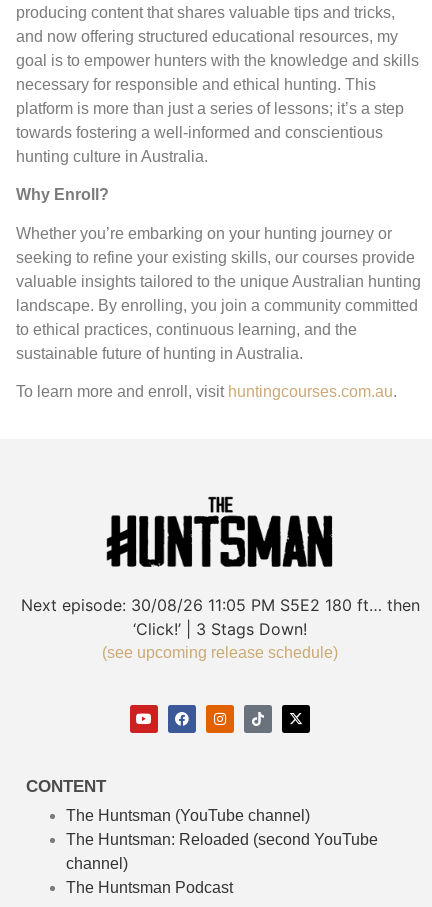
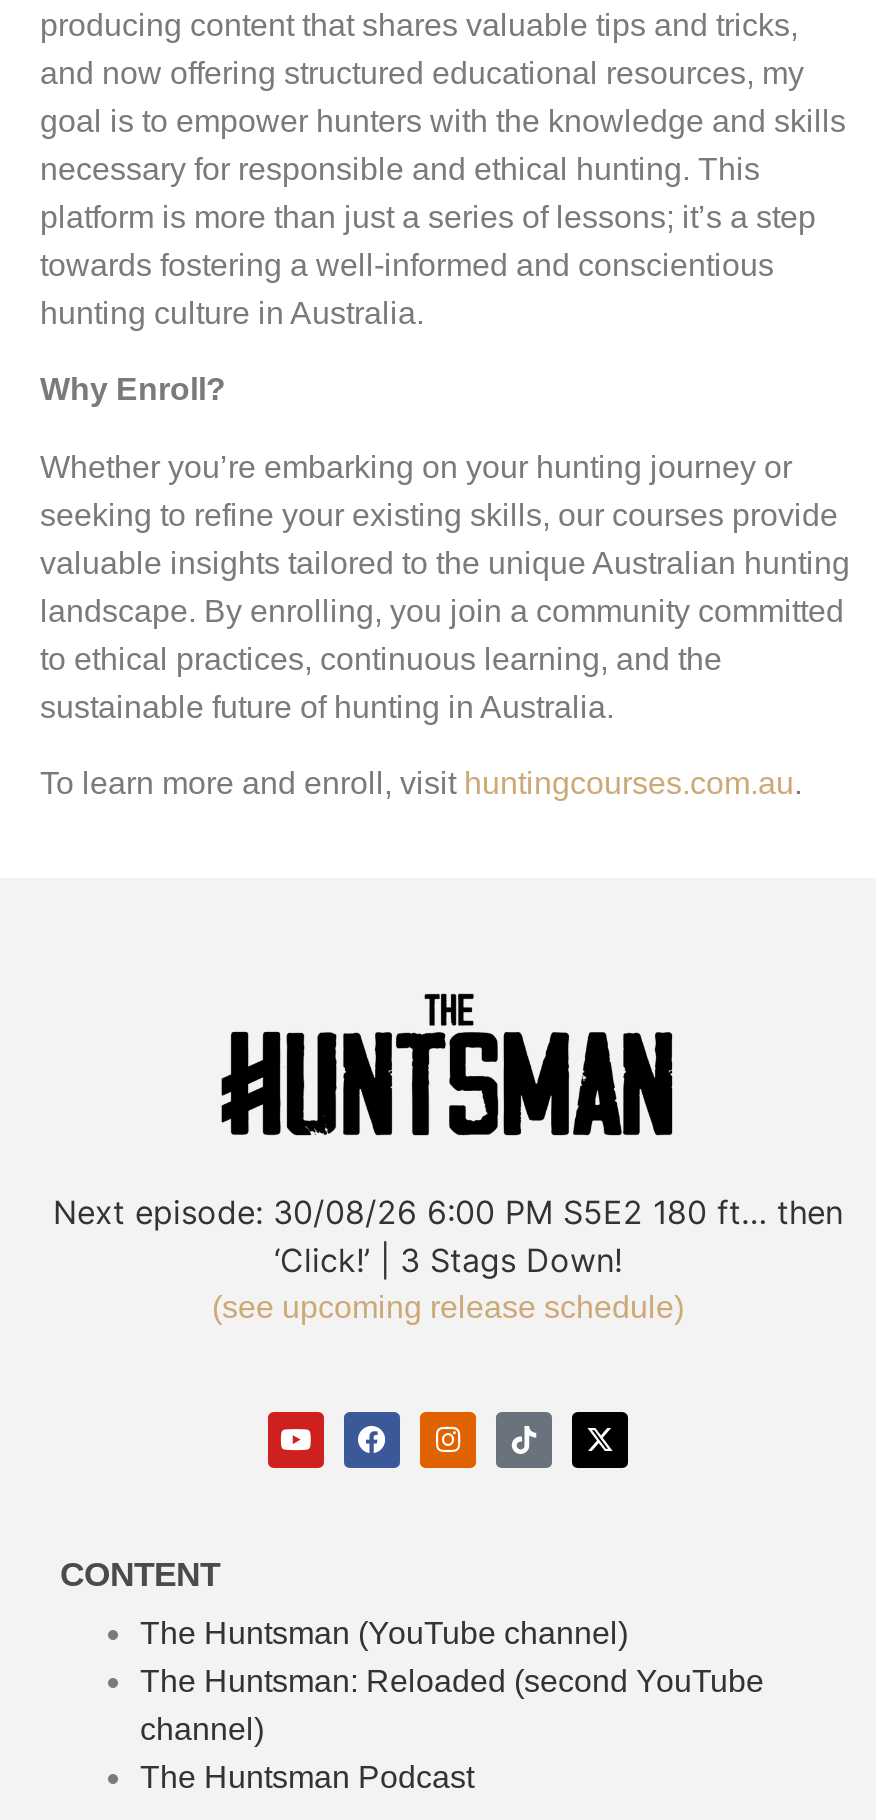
[20,595,419,615] Next episode: 30/08/26 11:05 PM S5E2 180 ft… then -> [53,1191,843,1231] Next episode: 30/08/26 6:00 PM S5E2 180 ft… then

